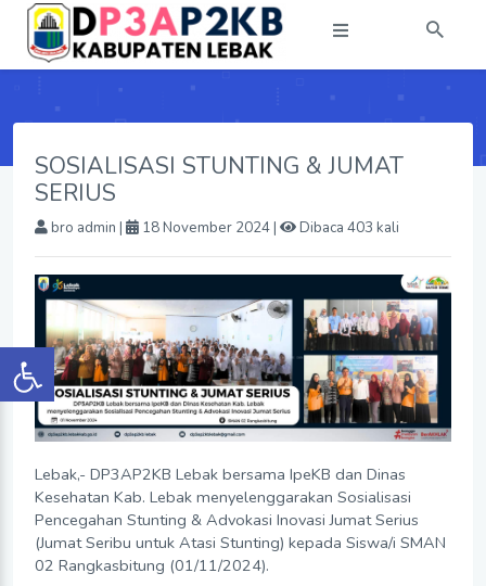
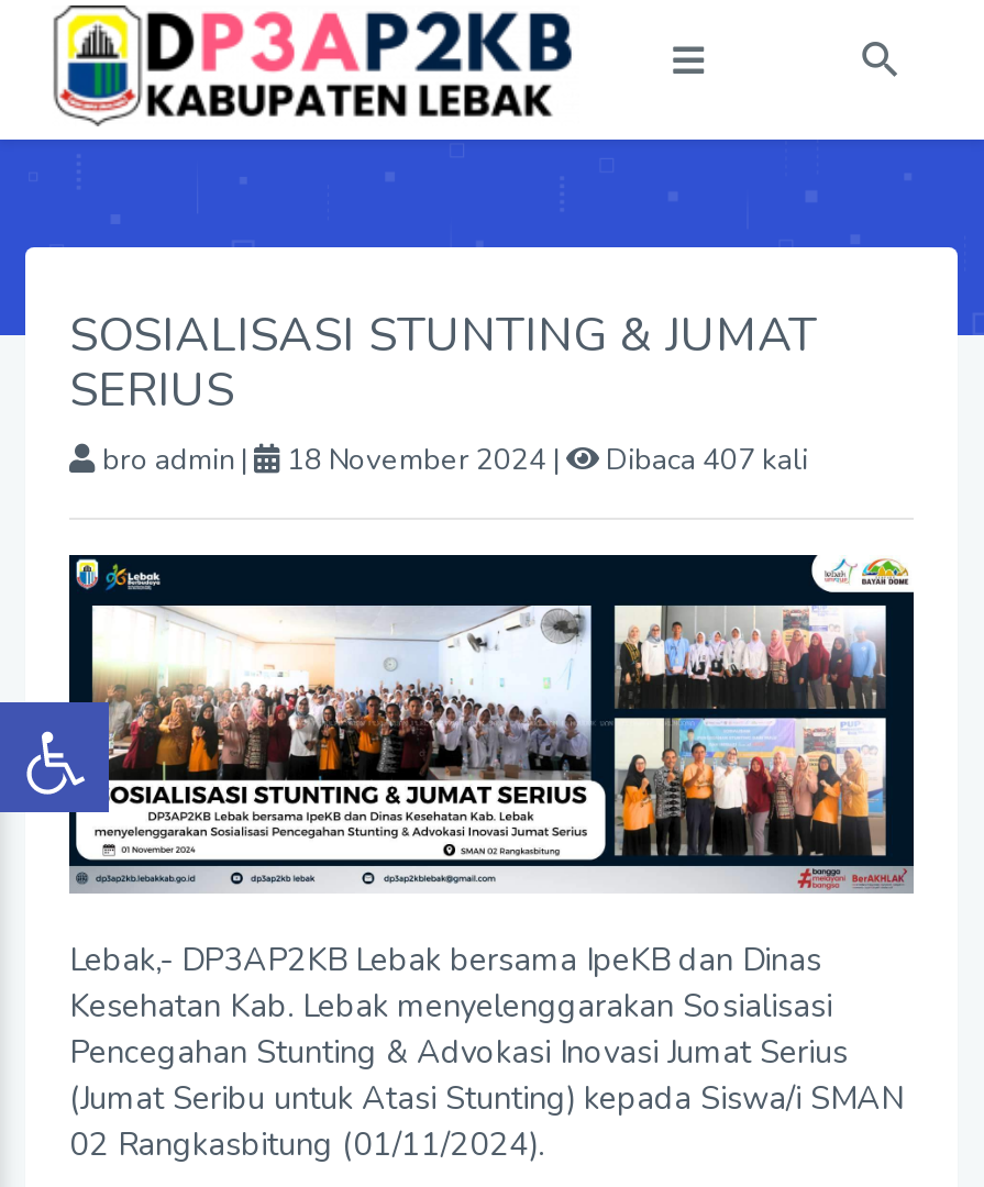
[296,218,399,238] Dibaca 403 kali -> [599,441,808,480] Dibaca 407 kali

